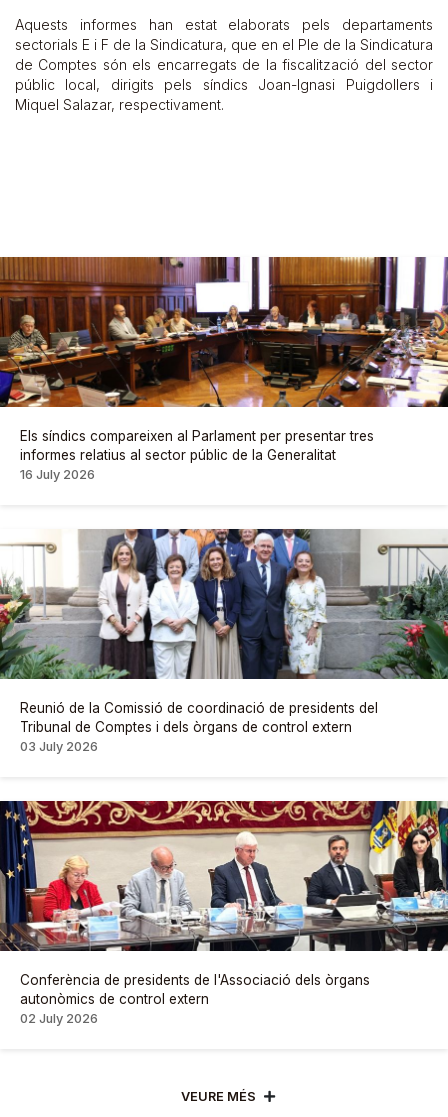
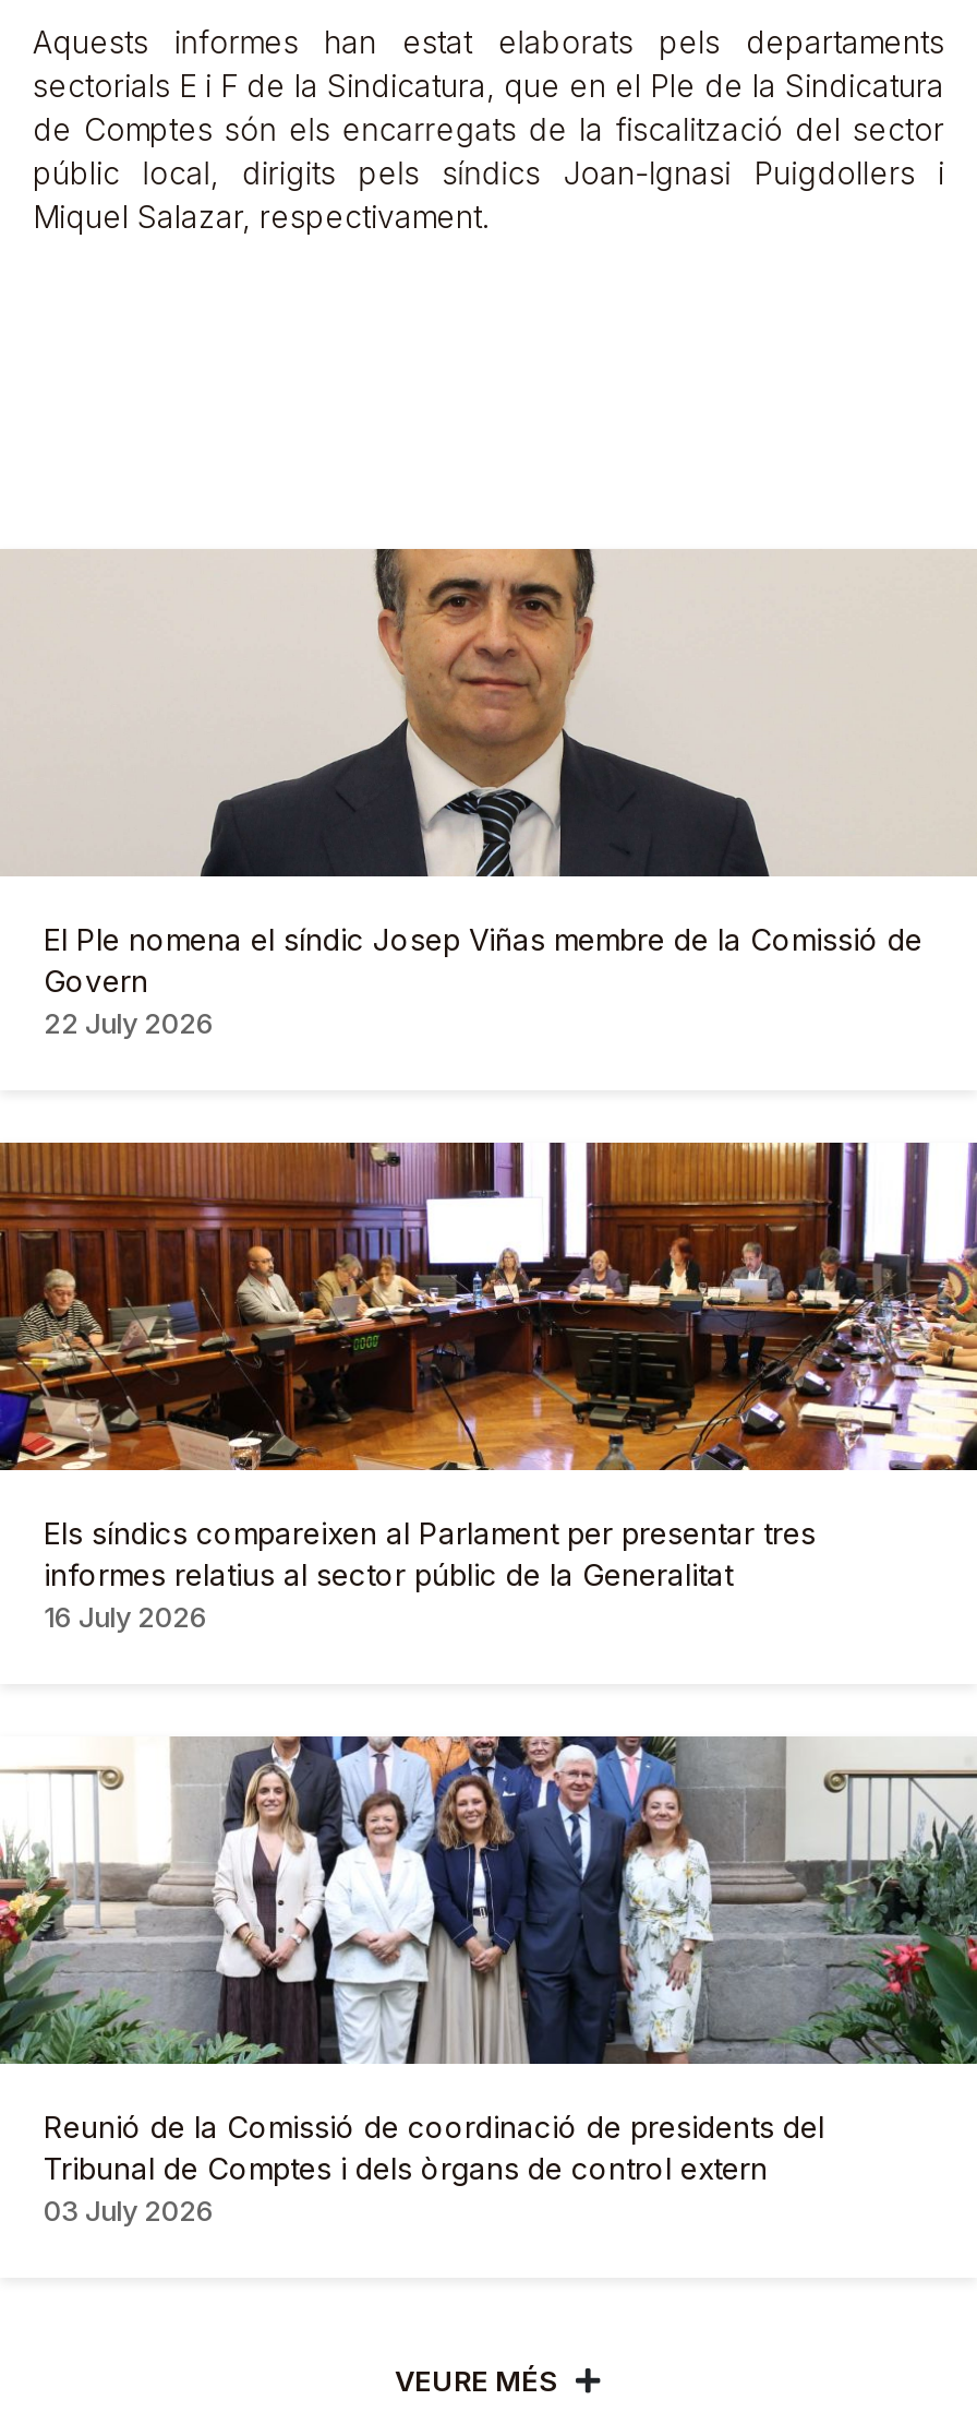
none -> [7,547,970,1040] [image] | El Ple nomena el síndic Josep Viñas membre de la Comissió de | Govern | 22 July 2026
moved [0,255,448,754] -> [0,1138,977,2228]: [image] | Els síndics compareixen al Parlament per presentar tres | informes relatius al sector públic de la Generalitat | 16 July 2026 | Reunió de la Comissió de coordinació de presidents del | Tribunal de Comptes i dels òrgans de control extern | 03 July 2026
[3,800,445,1026] [image] | Conferència de presidents de l'Associació dels òrgans | autonòmics de control extern | 02 July 2026 -> none

